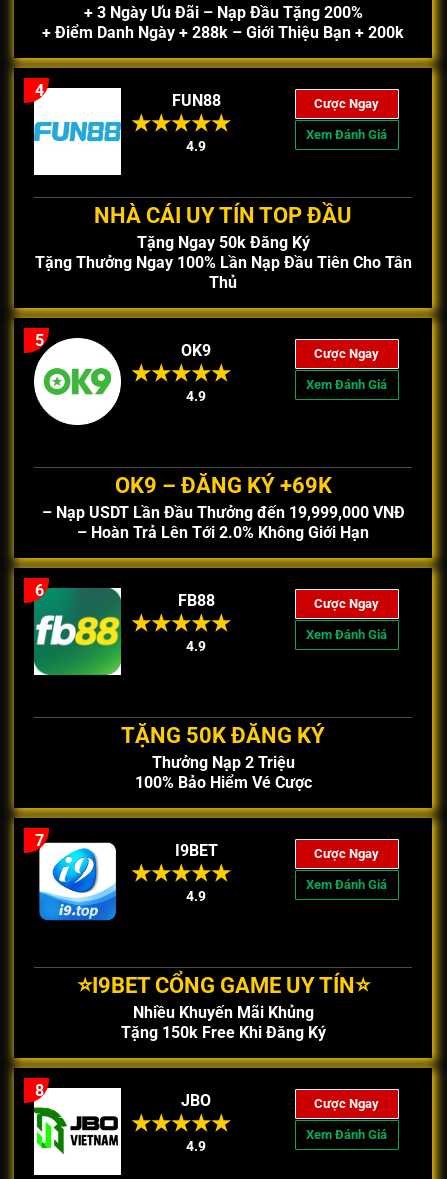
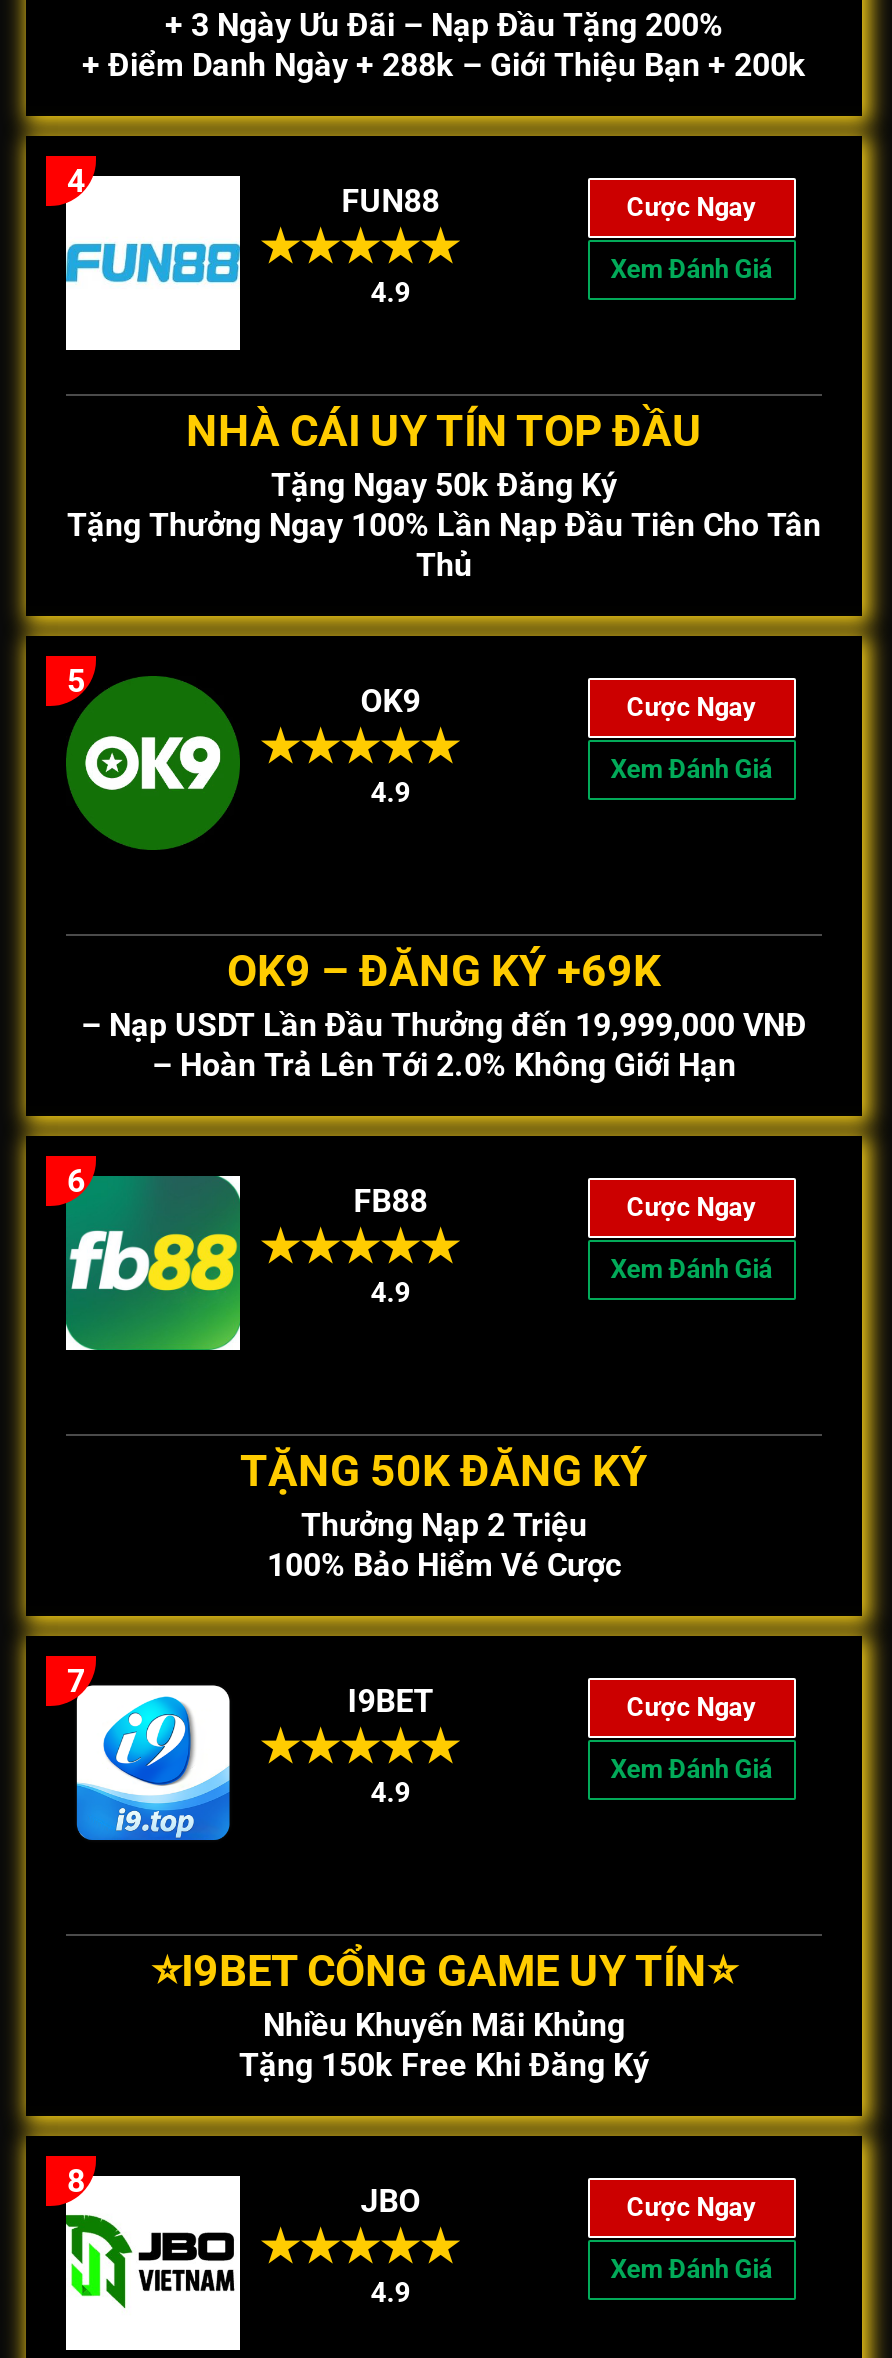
[33,337,122,426] [image] -> [66,676,240,850] [image]

